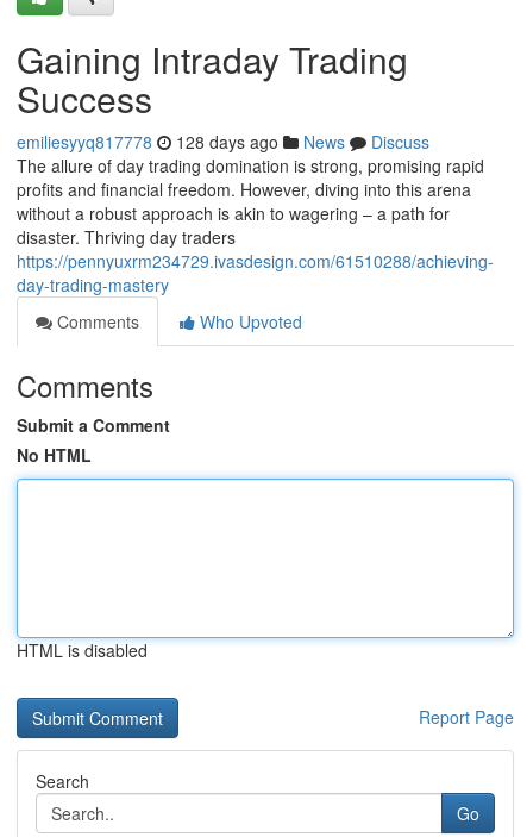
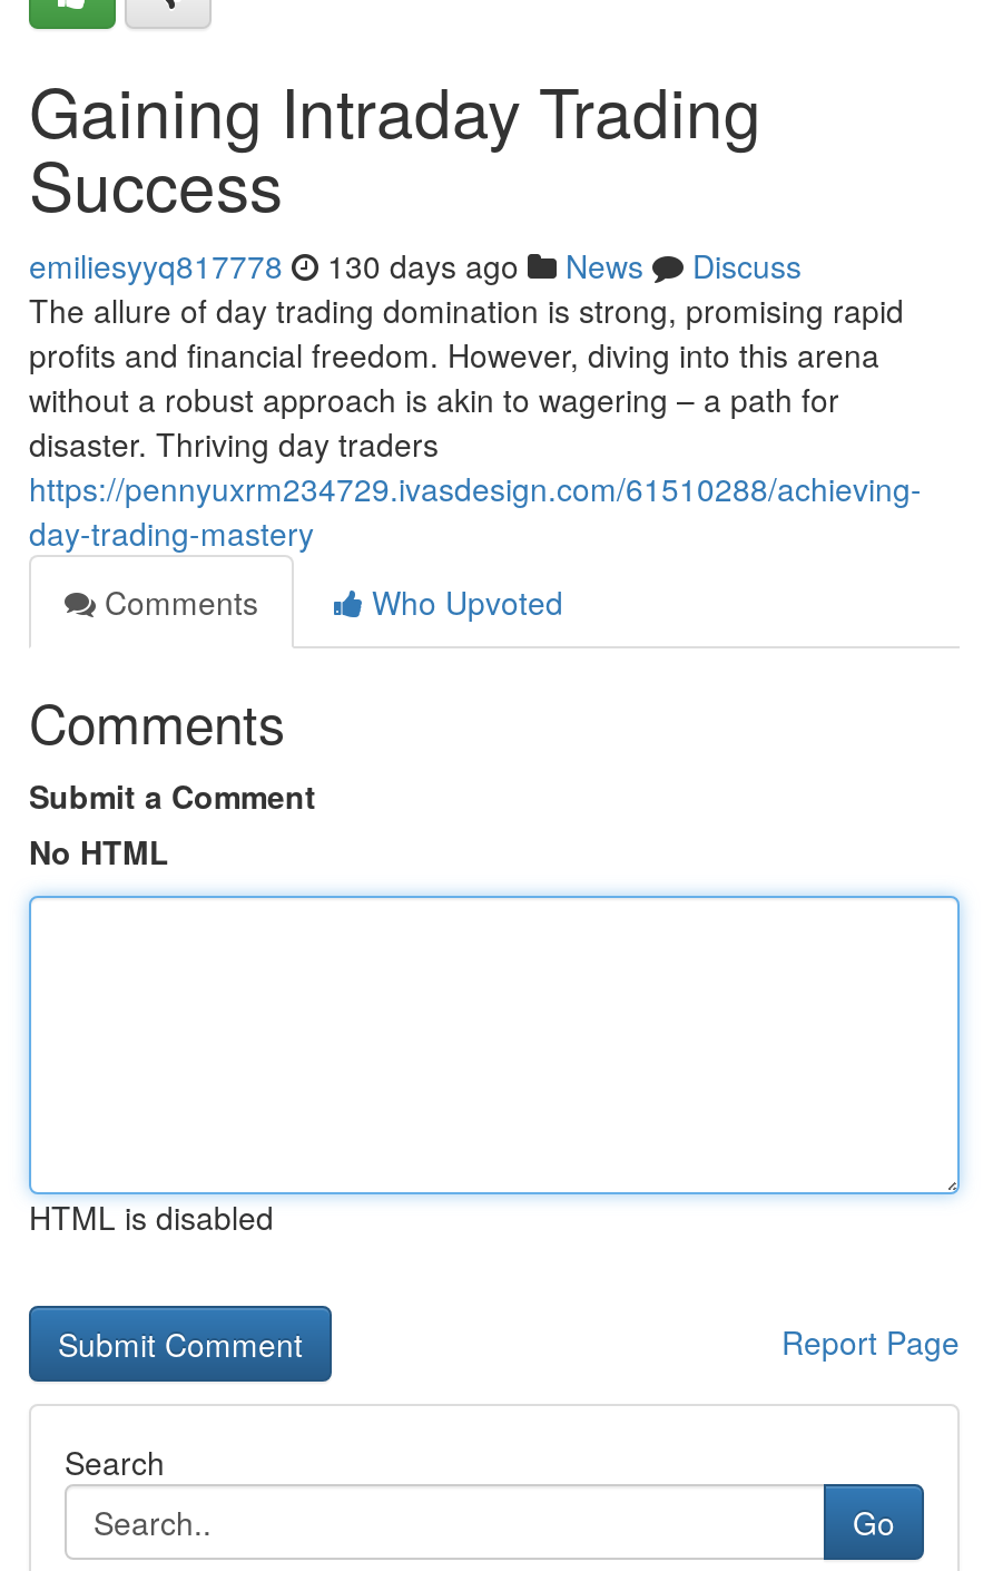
[17,130,429,154] emiliesyyq817778 128 days ago News Discuss -> [29,243,802,287] emiliesyyq817778 130 days ago News Discuss

